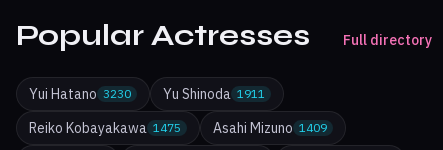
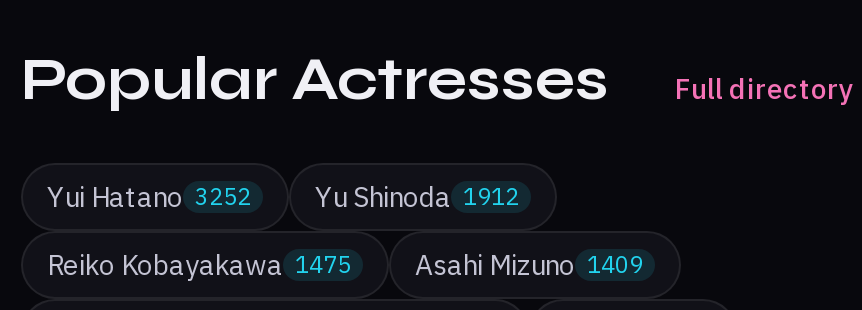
[29,85,131,103] Yui Hatano 3230 -> [47,180,251,216] Yui Hatano 3252
[163,85,265,103] Yu Shinoda 1911 -> [315,180,519,216] Yu Shinoda 1912

